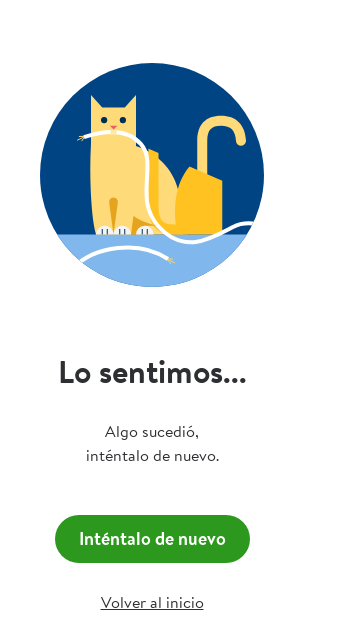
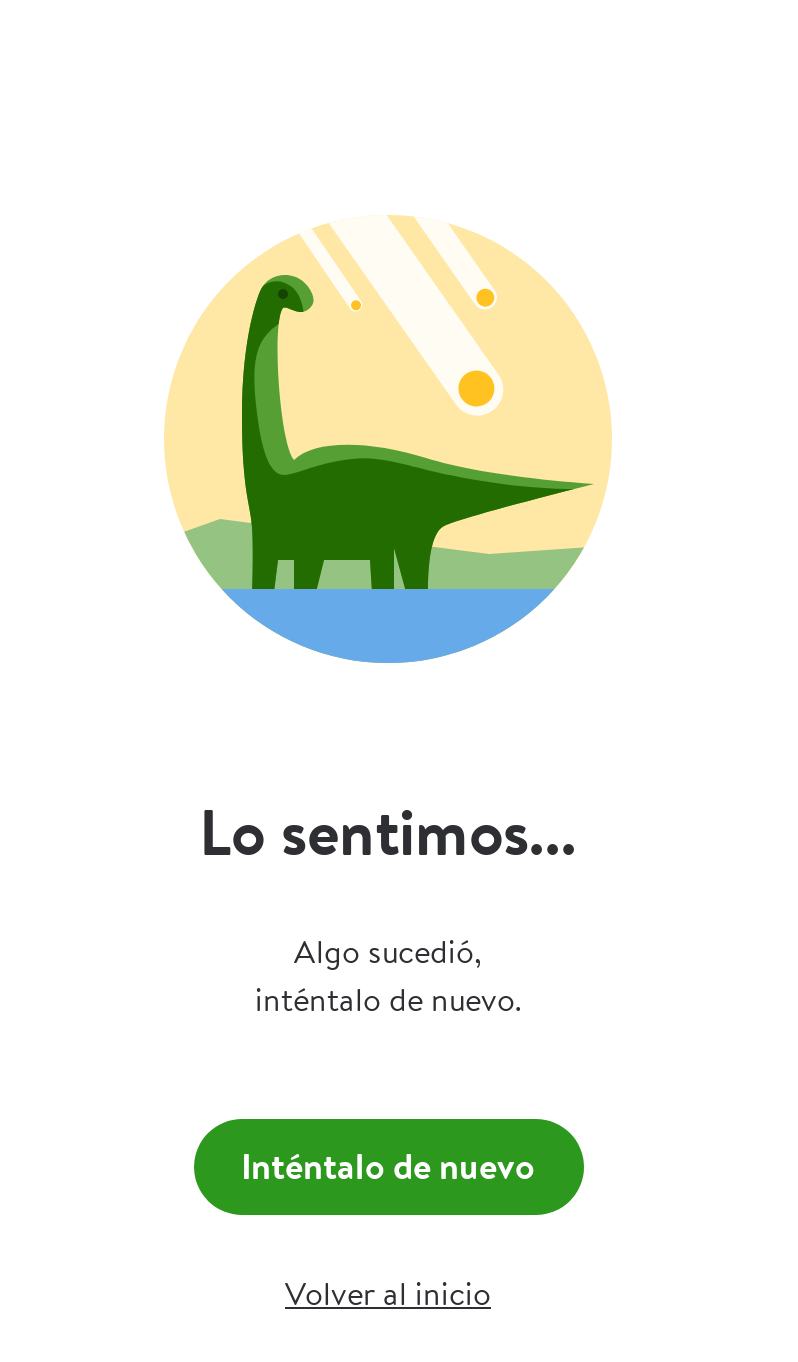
[39,62,265,265] [image] -> [164,215,612,617] [image]

